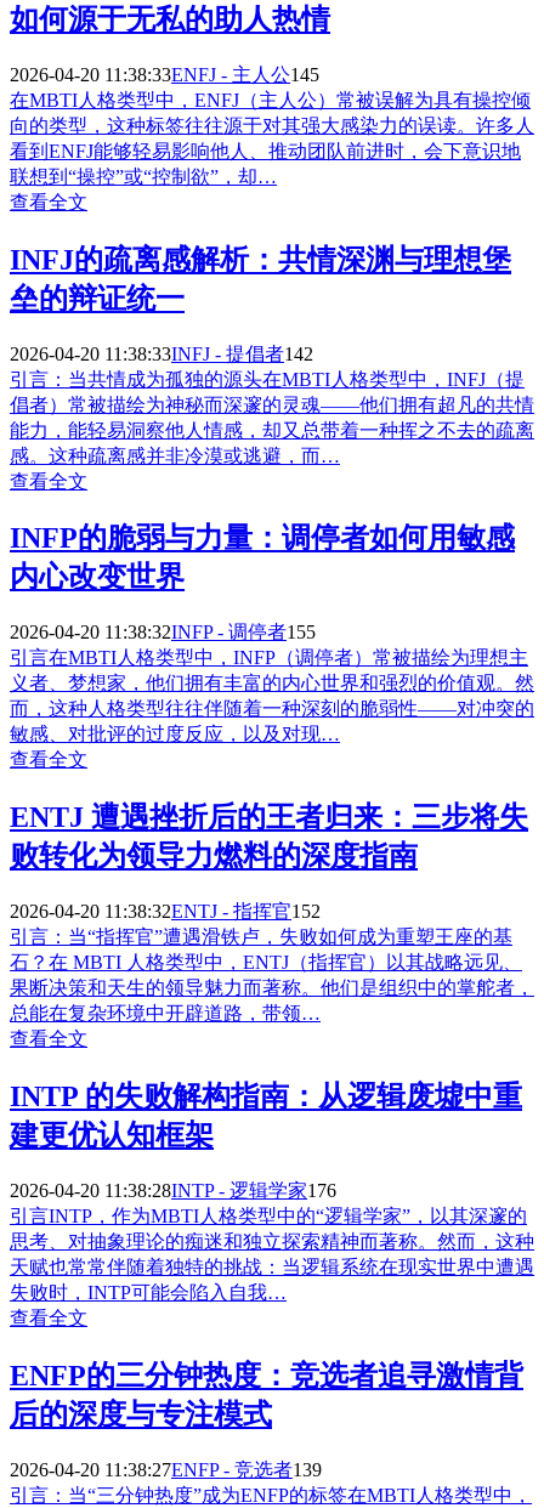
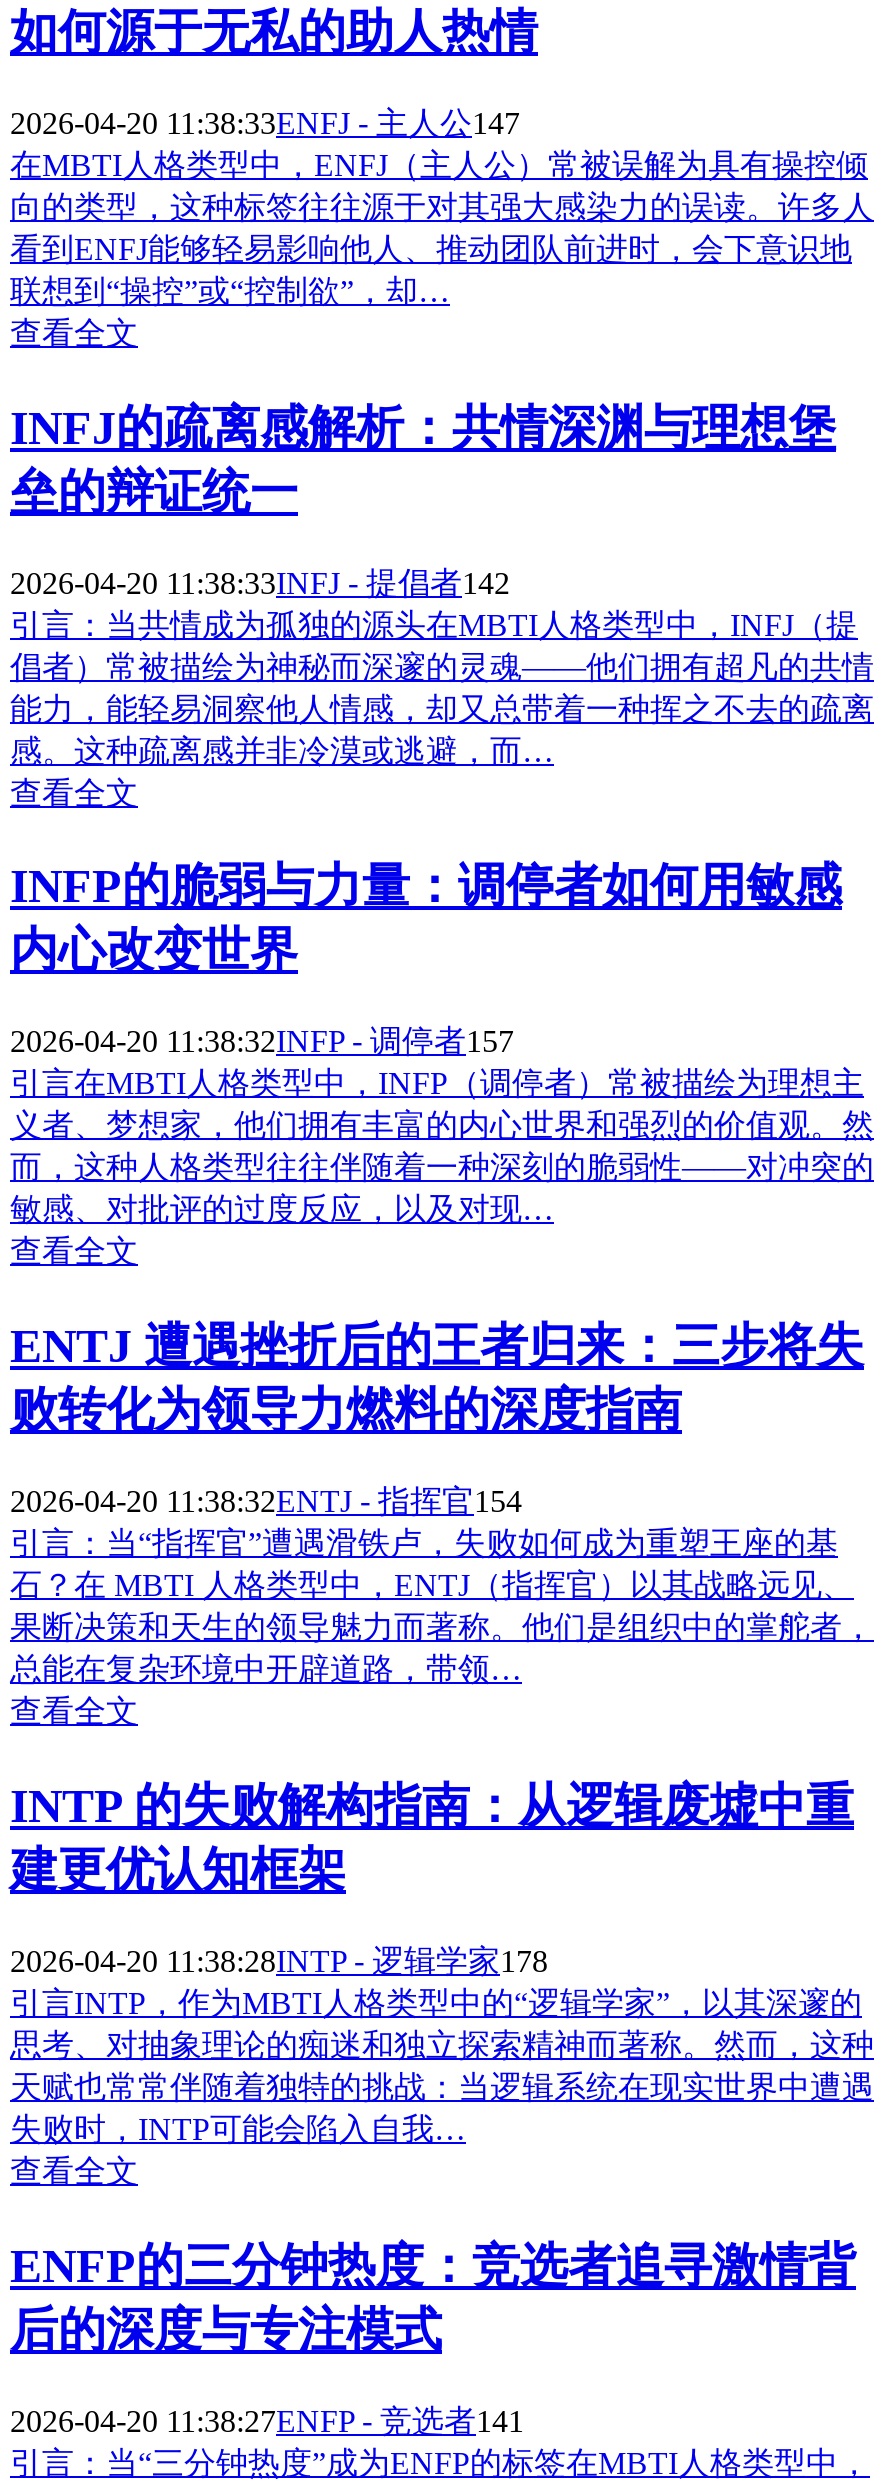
[10,64,319,85] 2026-04-20 11:38:33ENFJ - 主人公145 -> [10,105,520,139] 2026-04-20 11:38:33ENFJ - 主人公147
[10,622,316,643] 2026-04-20 11:38:32INFP - 调停者155 -> [10,1025,514,1059] 2026-04-20 11:38:32INFP - 调停者157
[10,901,321,922] 2026-04-20 11:38:32ENTJ - 指挥官152 -> [10,1484,522,1518] 2026-04-20 11:38:32ENTJ - 指挥官154
[10,1180,336,1201] 2026-04-20 11:38:28INTP - 逻辑学家176 -> [10,1944,548,1978] 2026-04-20 11:38:28INTP - 逻辑学家178
[10,1459,322,1480] 2026-04-20 11:38:27ENFP - 竞选者139 -> [10,2404,524,2438] 2026-04-20 11:38:27ENFP - 竞选者141

